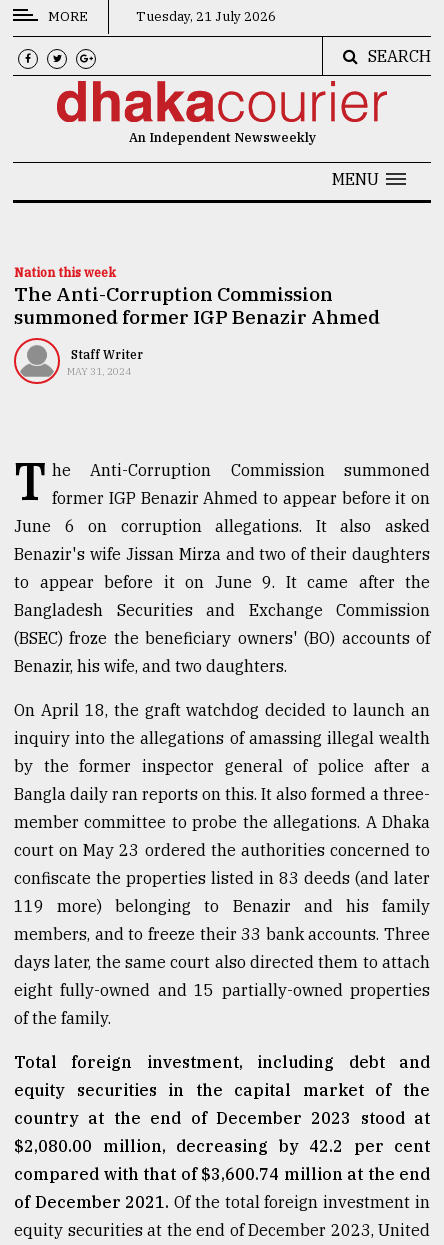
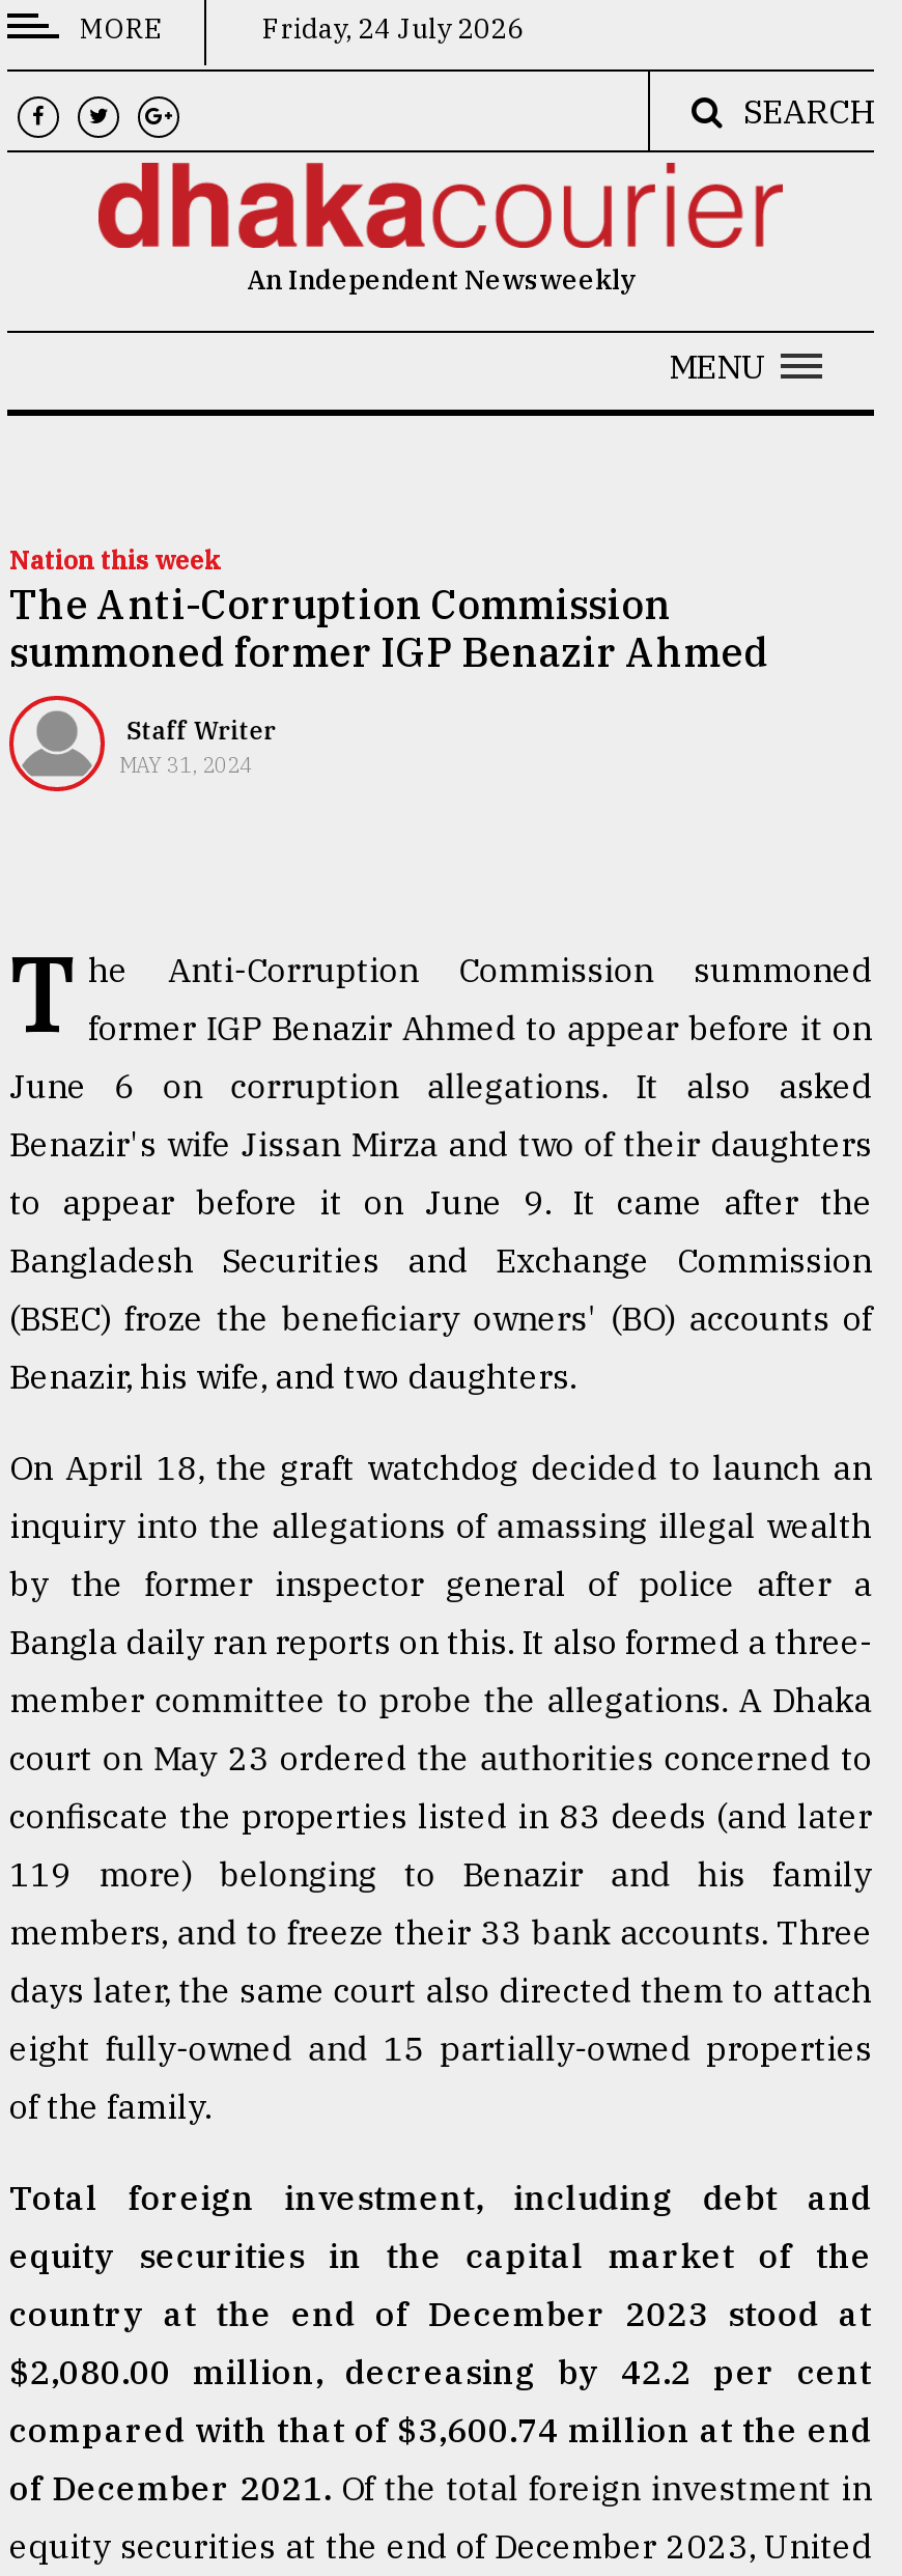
[133,8,276,25] Tuesday, 21 July 2026 -> [256,11,524,47] Friday, 24 July 2026

